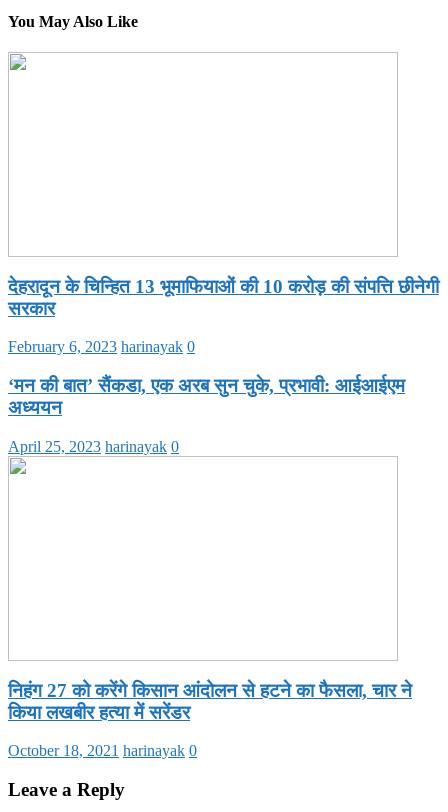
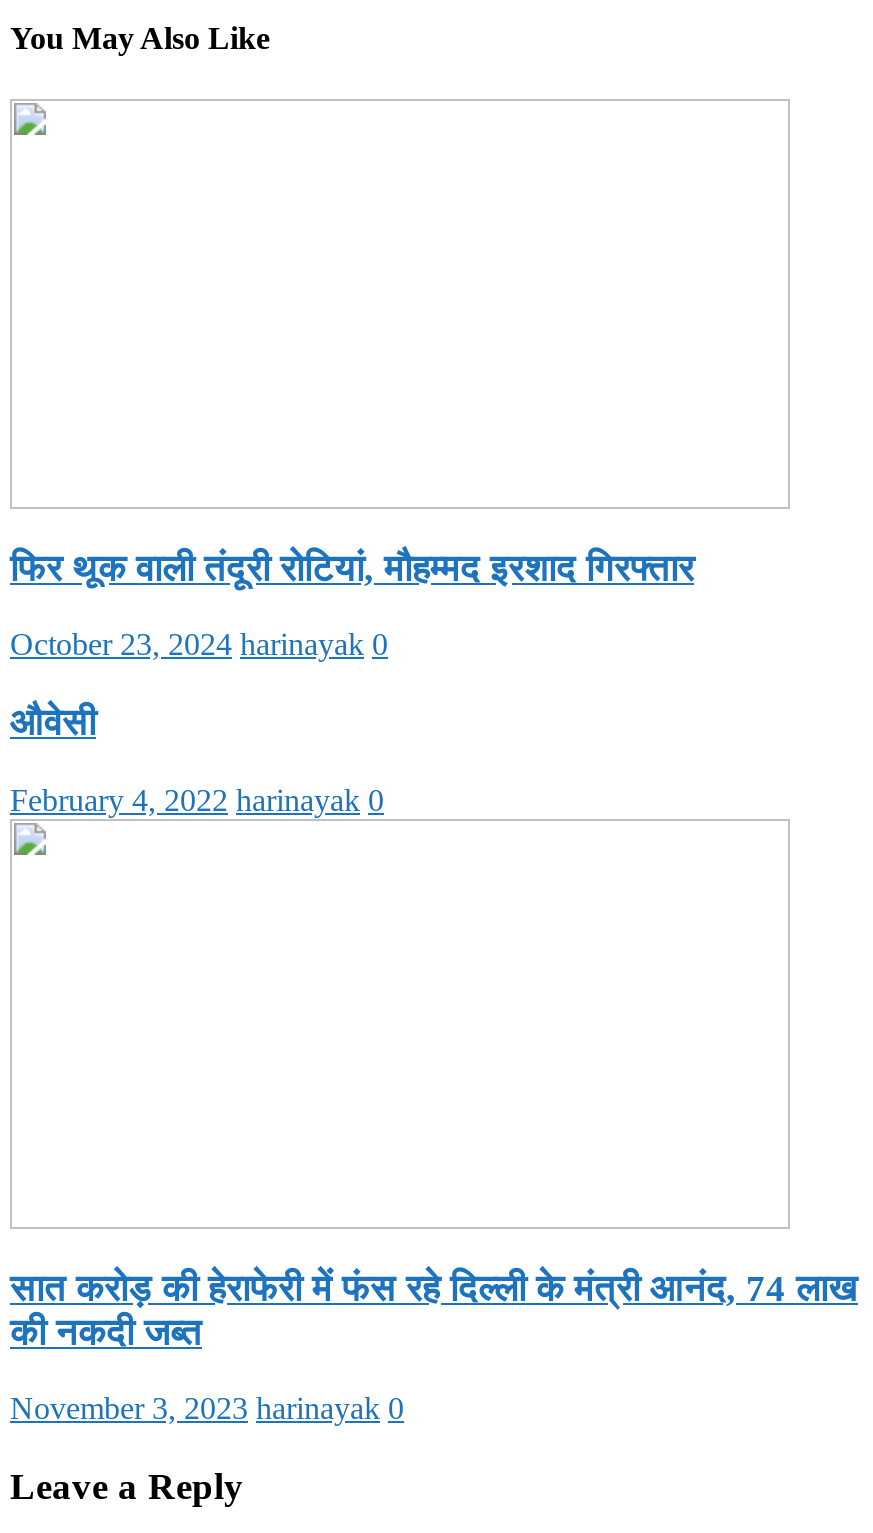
[8,276,439,319] देहरादून के चिन्हित 13 भूमाफियाओं की 10 करोड़ की संपत्ति छीनेगी | सरकार -> [10,547,694,589] फिर थूक वाली तंदूरी रोटियां, मौहम्मद इरशाद गिरफ्तार
[8,338,195,355] February 6, 2023 harinayak 0 -> [10,628,388,662] October 23, 2024 harinayak 0
[8,375,405,418] ‘मन की बात’ सैंकडा, एक अरब सुन चुके, प्रभावी: आईआईएम | अध्ययन -> [10,701,96,743] औवेसी
[8,438,179,455] April 25, 2023 harinayak 0 -> [10,783,384,817] February 4, 2022 harinayak 0
[8,680,412,723] निहंग 27 को करेंगे किसान आंदोलन से हटने का फैसला, चार ने | किया लखबीर हत्या में सरेंडर -> [10,1266,858,1352] सात करोड़ की हेराफेरी में फंस रहे दिल्ली के मंत्री आनंद, 74 लाख | की नकदी जब्त
[8,742,197,759] October 18, 2021 harinayak 0 -> [10,1392,404,1426] November 3, 2023 harinayak 0

